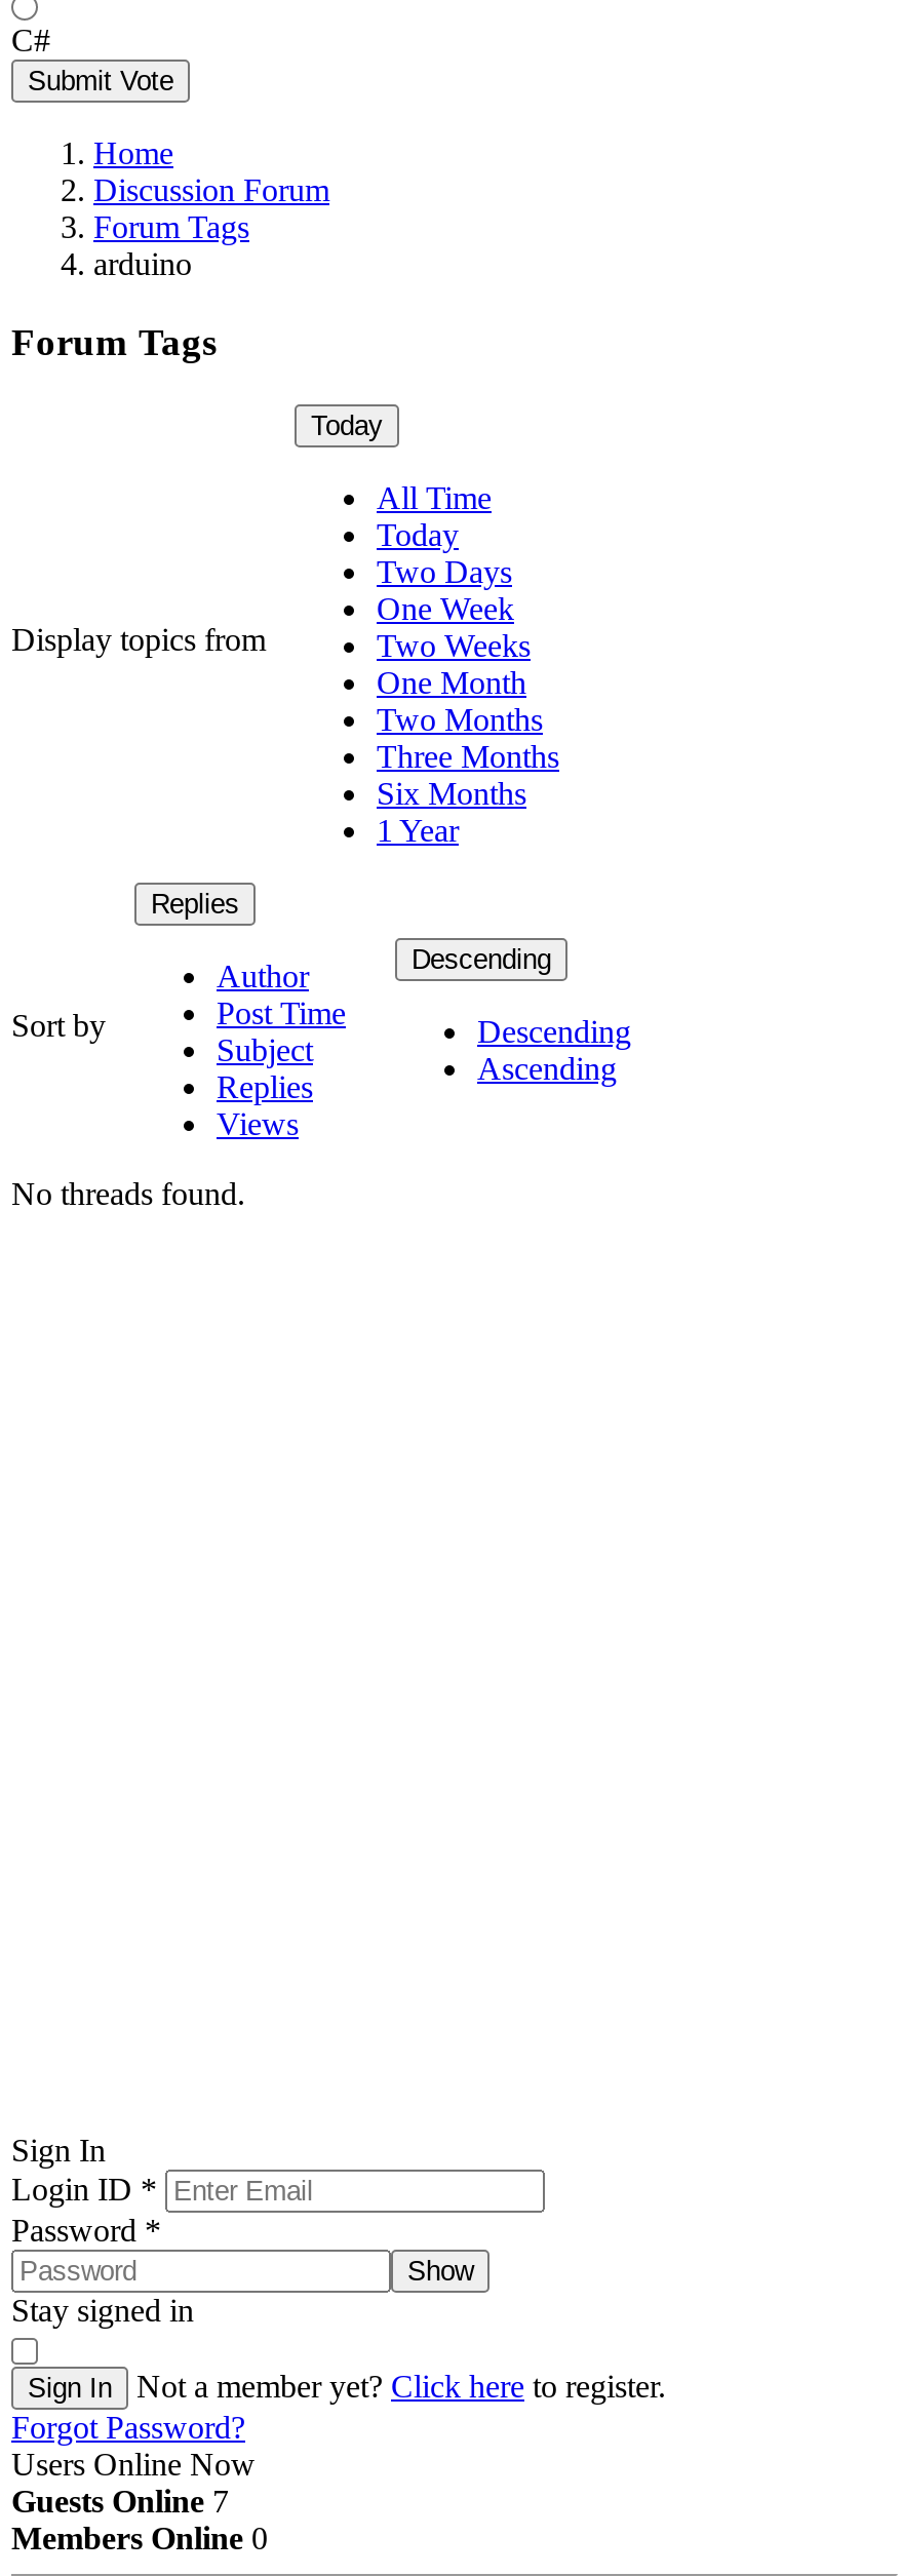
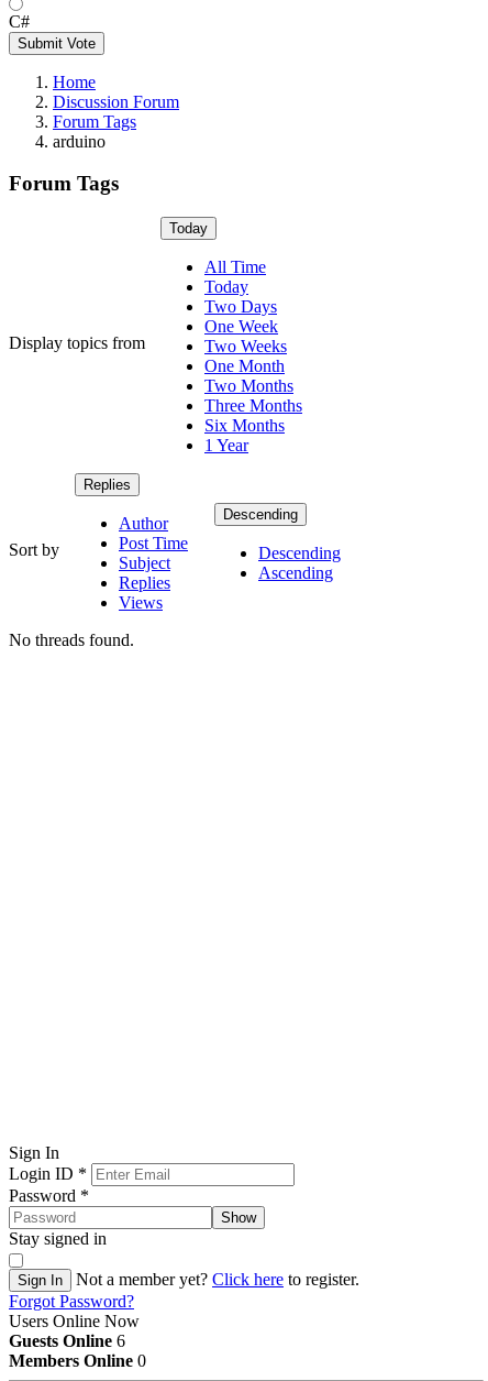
[11,2484,229,2519] Guests Online 7 -> [9,1332,125,1350] Guests Online 6

